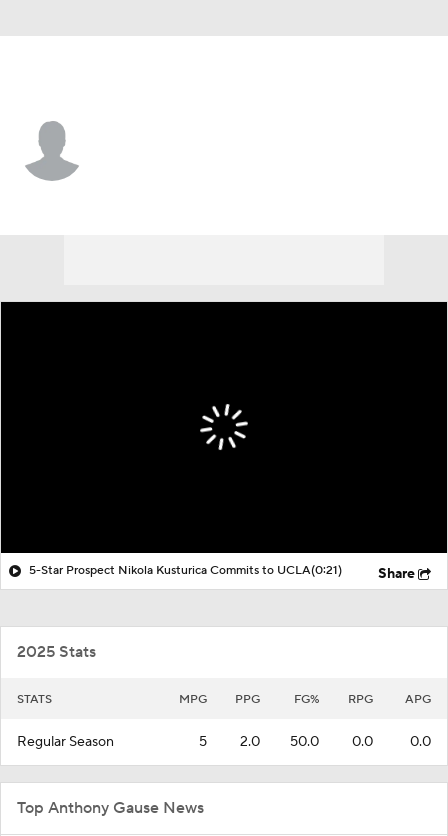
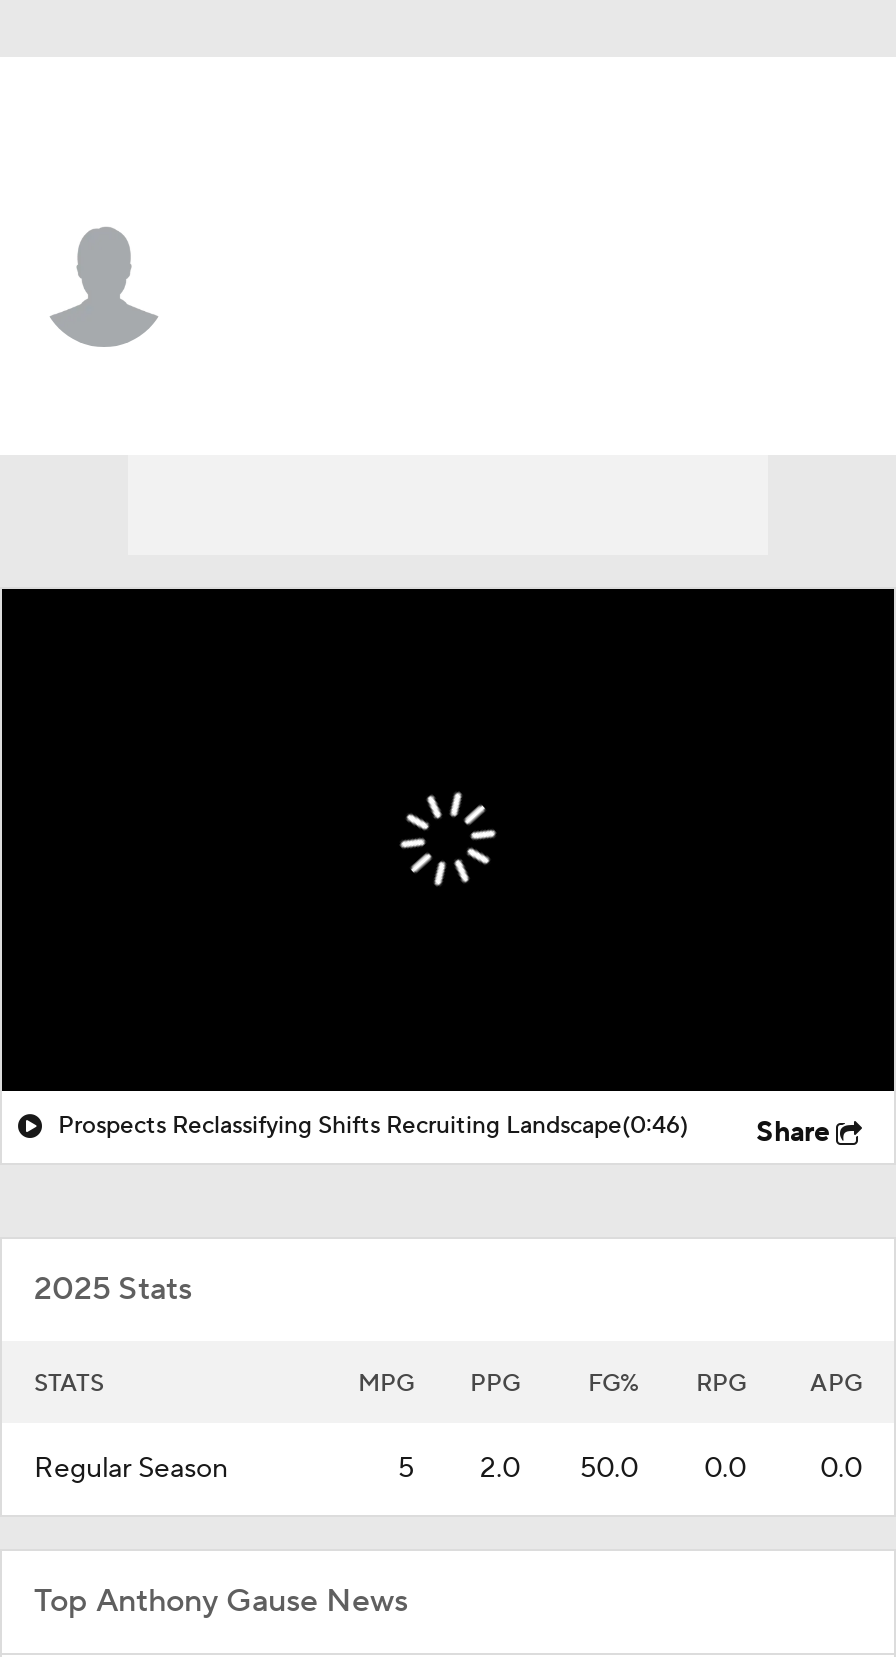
[29,563,342,578] 5-Star Prospect Nikola Kusturica Commits to UCLA(0:21) -> [58,1111,688,1141] Prospects Reclassifying Shifts Recruiting Landscape(0:46)

